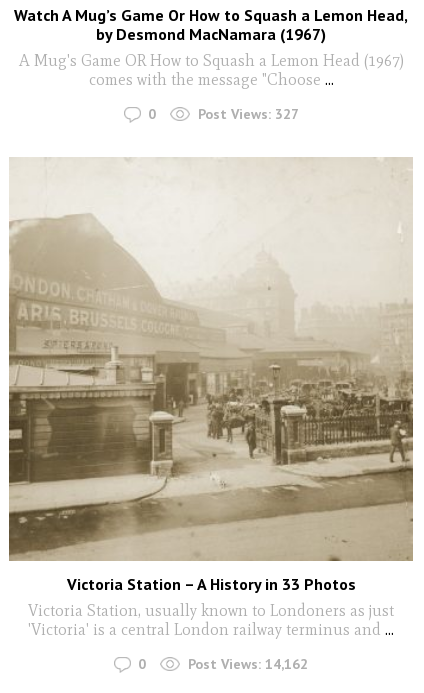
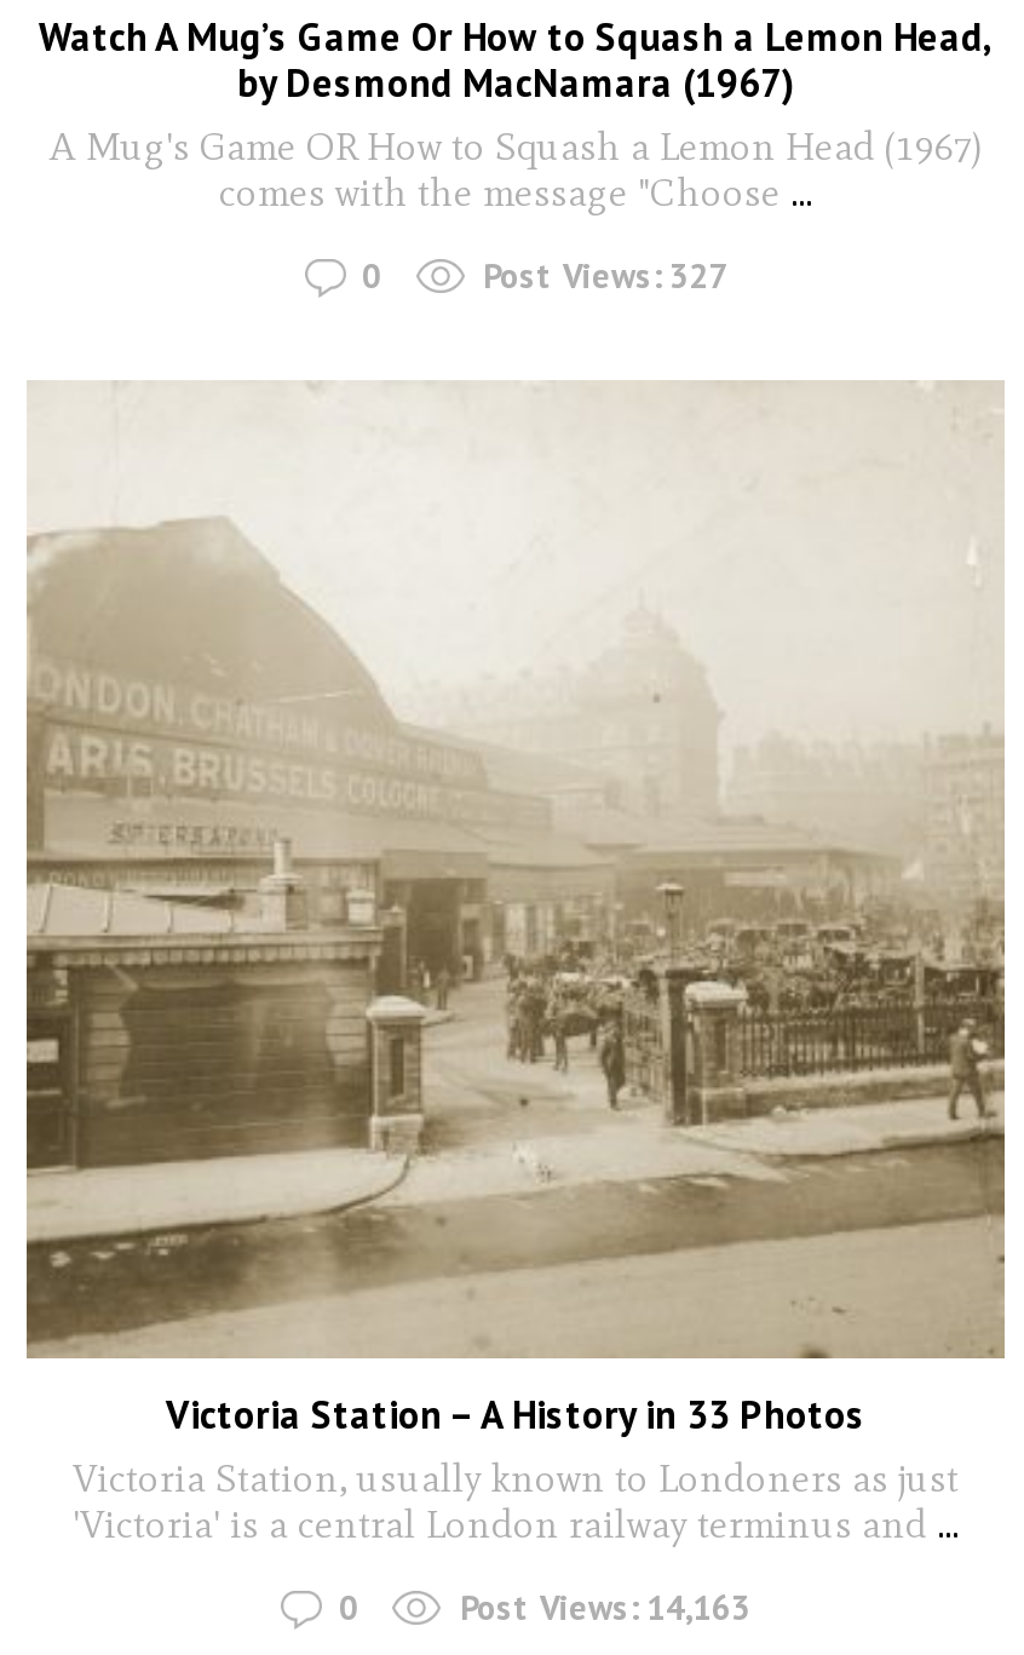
[188,655,308,673] Post Views: 14,162 -> [460,1586,750,1630] Post Views: 14,163

